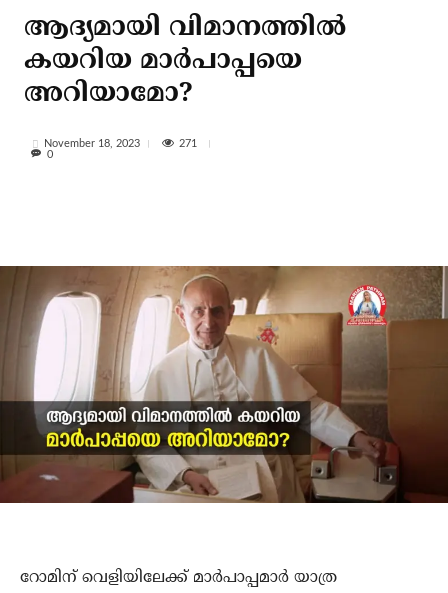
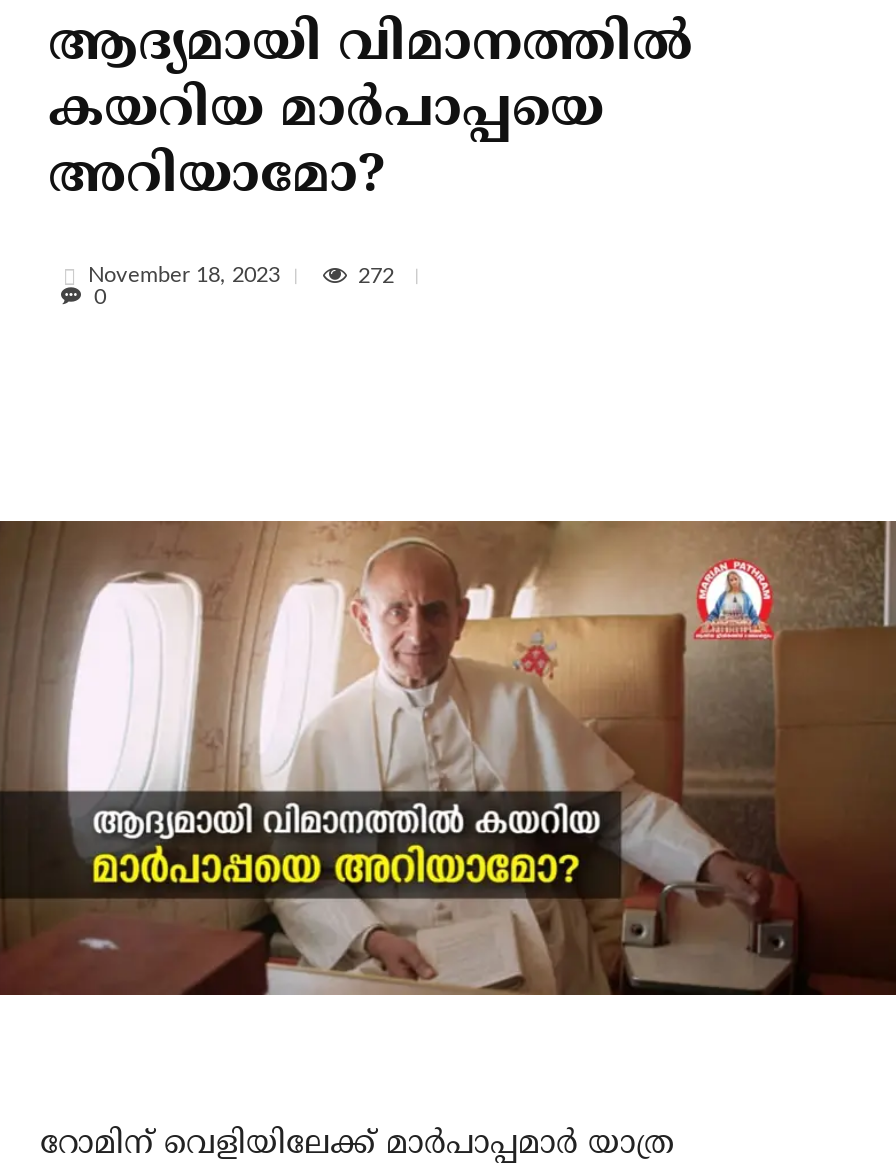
[179,138,197,149] 271 -> [358,264,394,286] 272

